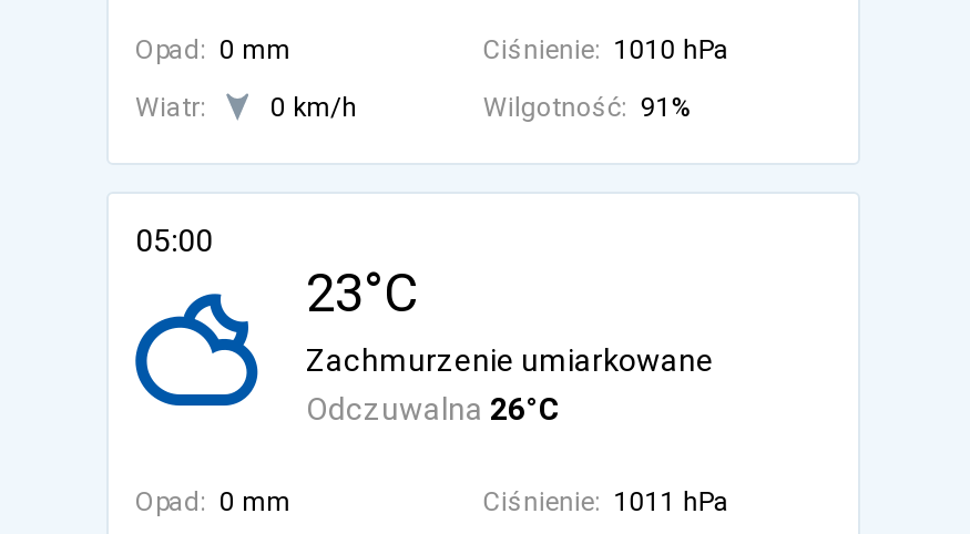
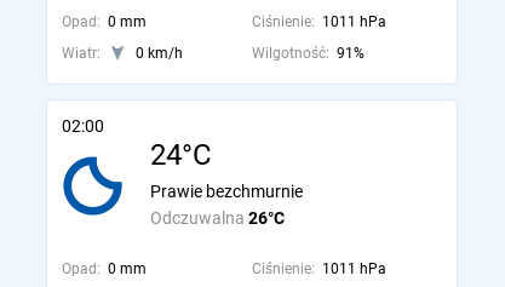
[483,34,729,65] Ciśnienie: 1010 hPa -> [252,13,386,30] Ciśnienie: 1011 hPa
[133,223,417,409] [image] | 05:00 | 23°C -> [62,116,212,217] [image] | 02:00 | 24°C
[306,342,714,378] Zachmurzenie umiarkowane -> [150,182,303,201] Prawie bezchmurnie

